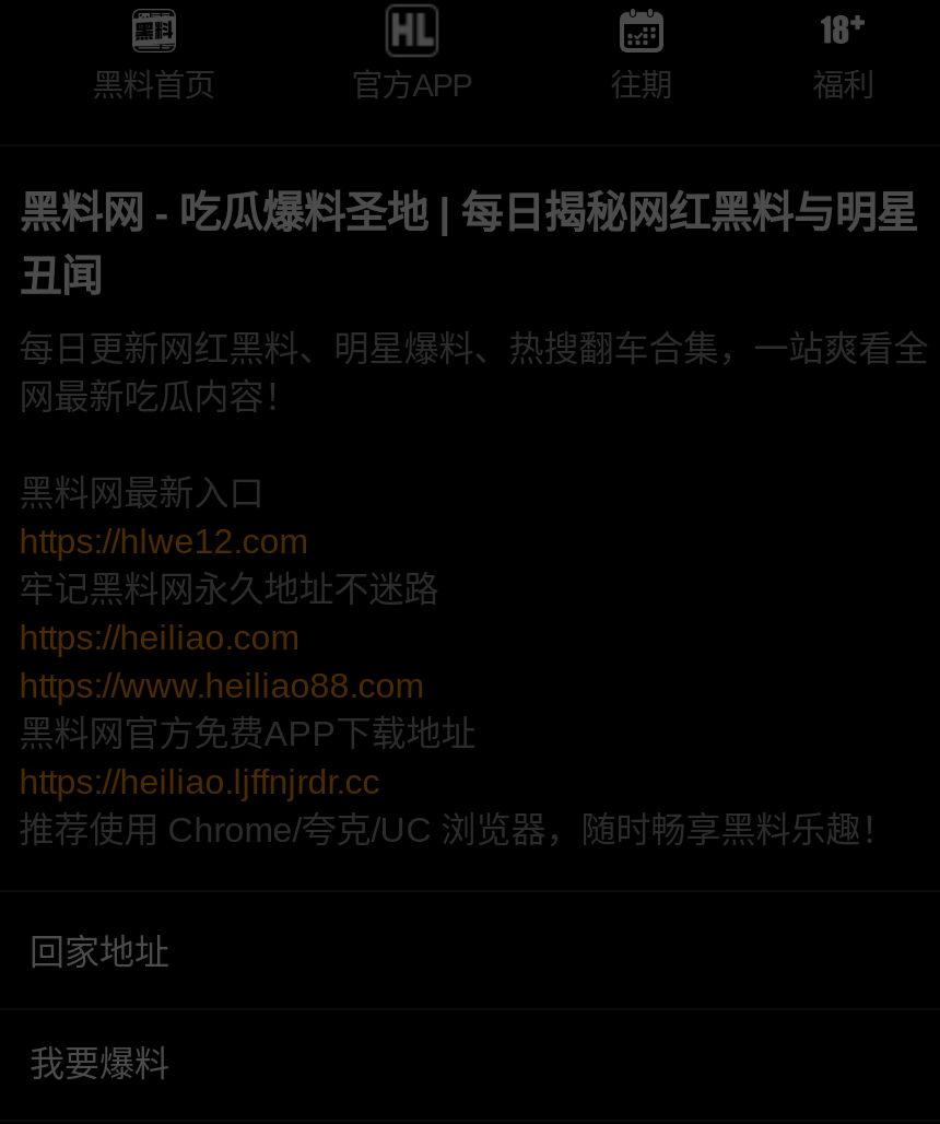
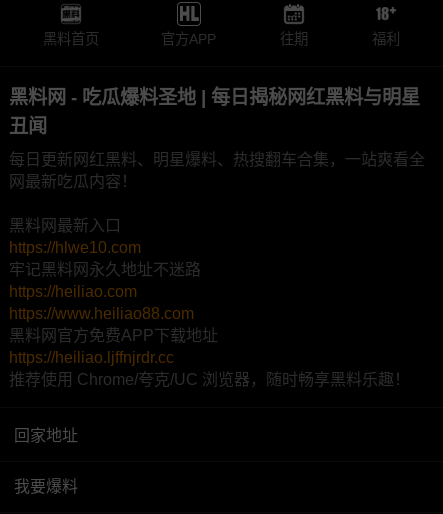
[19,523,308,560] https://hlwe12.com -> [9,239,141,256] https://hlwe10.com

